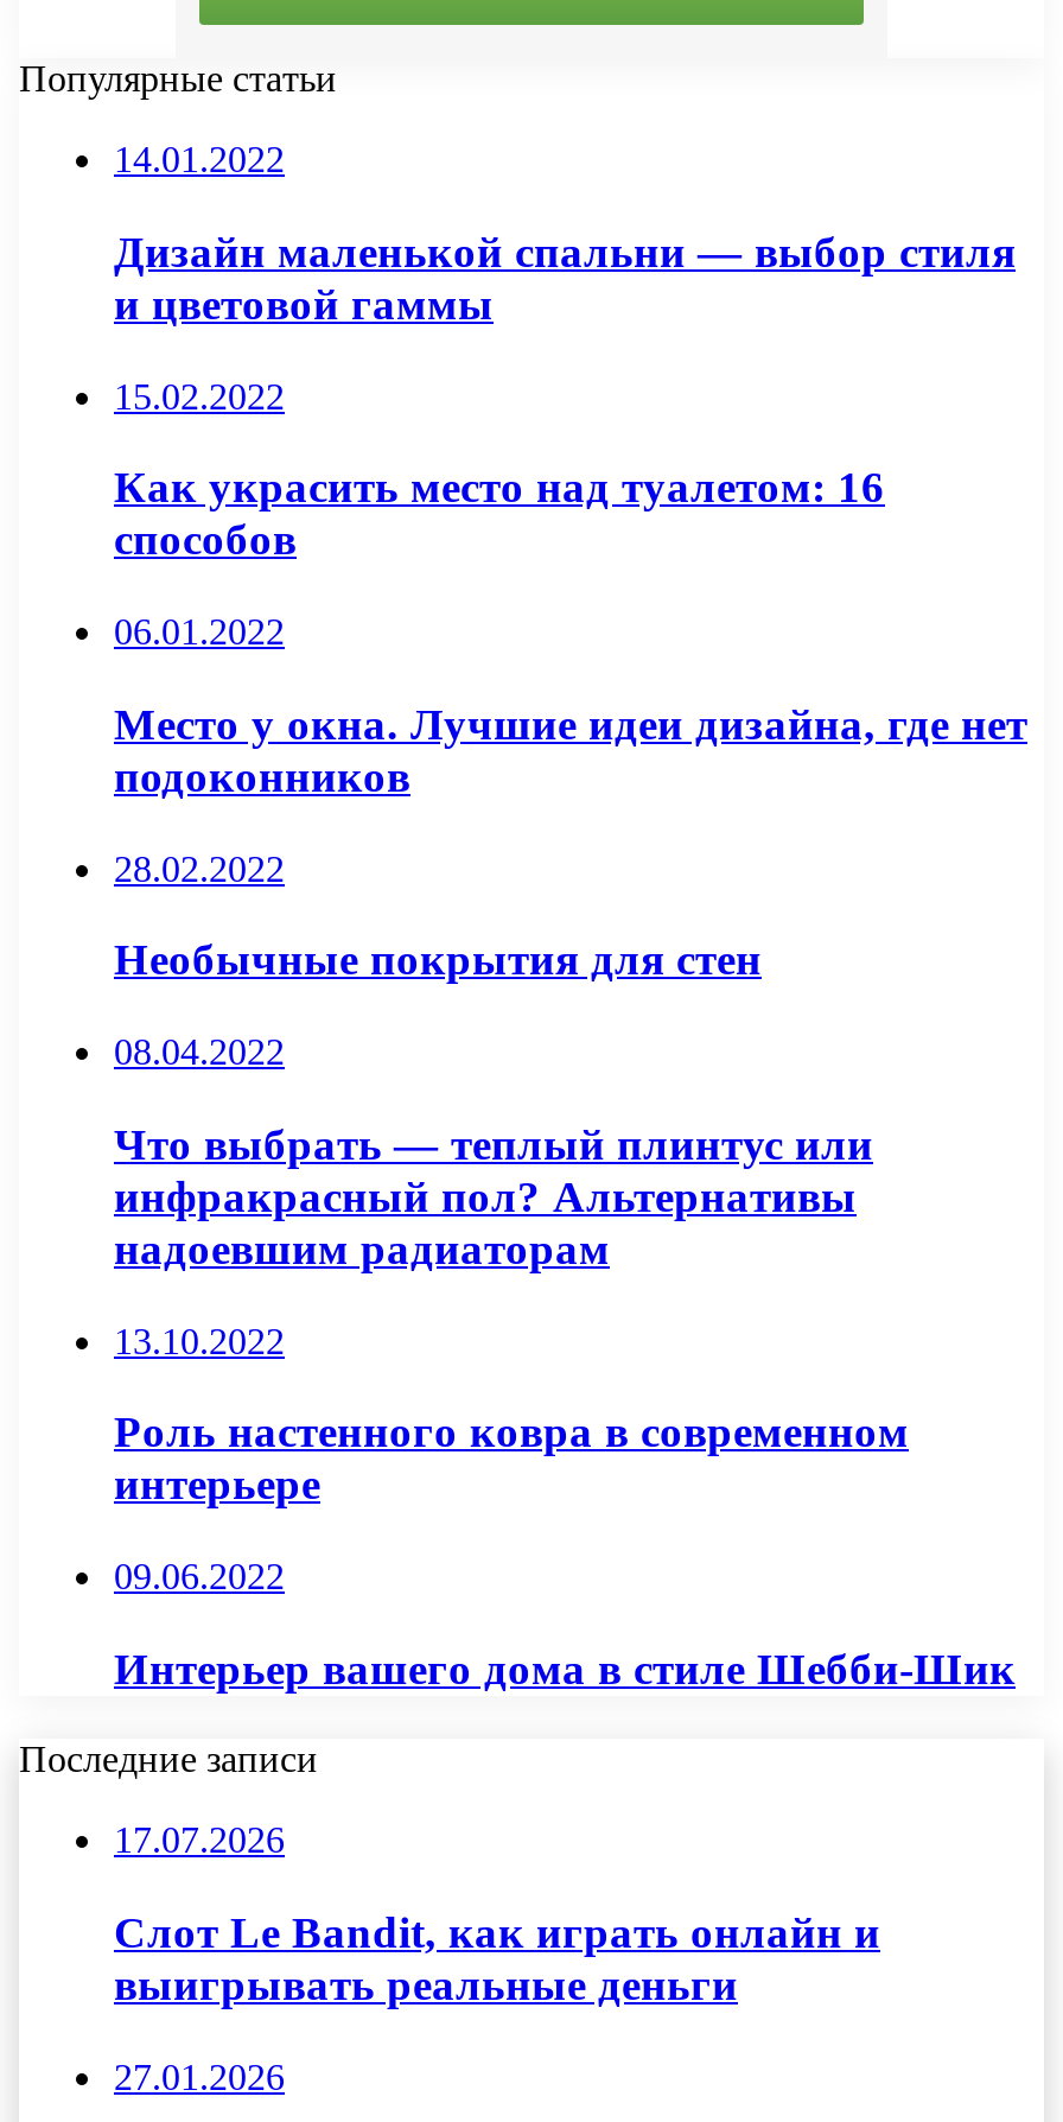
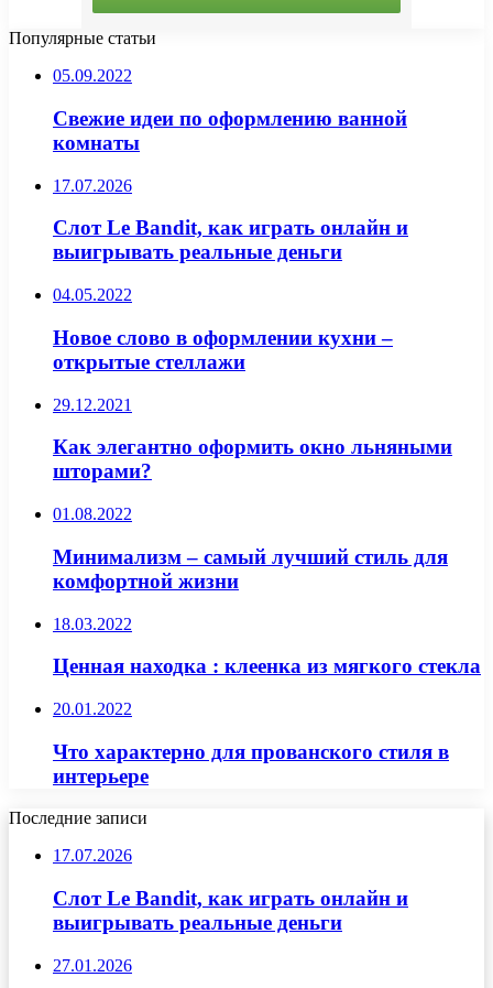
[114,140,1027,1457] 14.01.2022 | Дизайн маленькой спальни — выбор стиля | и цветовой гаммы | 15.02.2022 | Как украсить место над туалетом: 16 | способов | 06.01.2022 | Место у окна. Лучшие идеи дизайна, где нет | подоконников | 28.02.2022 | Необычные покрытия для стен | 08.04.2022 | Что выбрать — теплый плинтус или | инфракрасный пол? Альтернативы | надоевшим радиаторам | 13.10.2022 | Роль настенного ковра в современном -> [53,66,481,763] 05.09.2022 | Свежие идеи по оформлению ванной | комнаты | 17.07.2026 | Слот Le Bandit, как играть онлайн и | выигрывать реальные деньги | 04.05.2022 | Новое слово в оформлении кухни – | открытые стеллажи | 29.12.2021 | Как элегантно оформить окно льняными | шторами? | 01.08.2022 | Минимализм – самый лучший стиль для | комфортной жизни | 18.03.2022 | Ценная находка : клеенка из мягкого стекла | 20.01.2022 | Что характерно для прованского стиля в
moved [114,1459,320,1509] -> [53,764,149,787]: интерьере
[114,1556,1016,1693] 09.06.2022 | Интерьер вашего дома в стиле Шебби-Шик -> none

